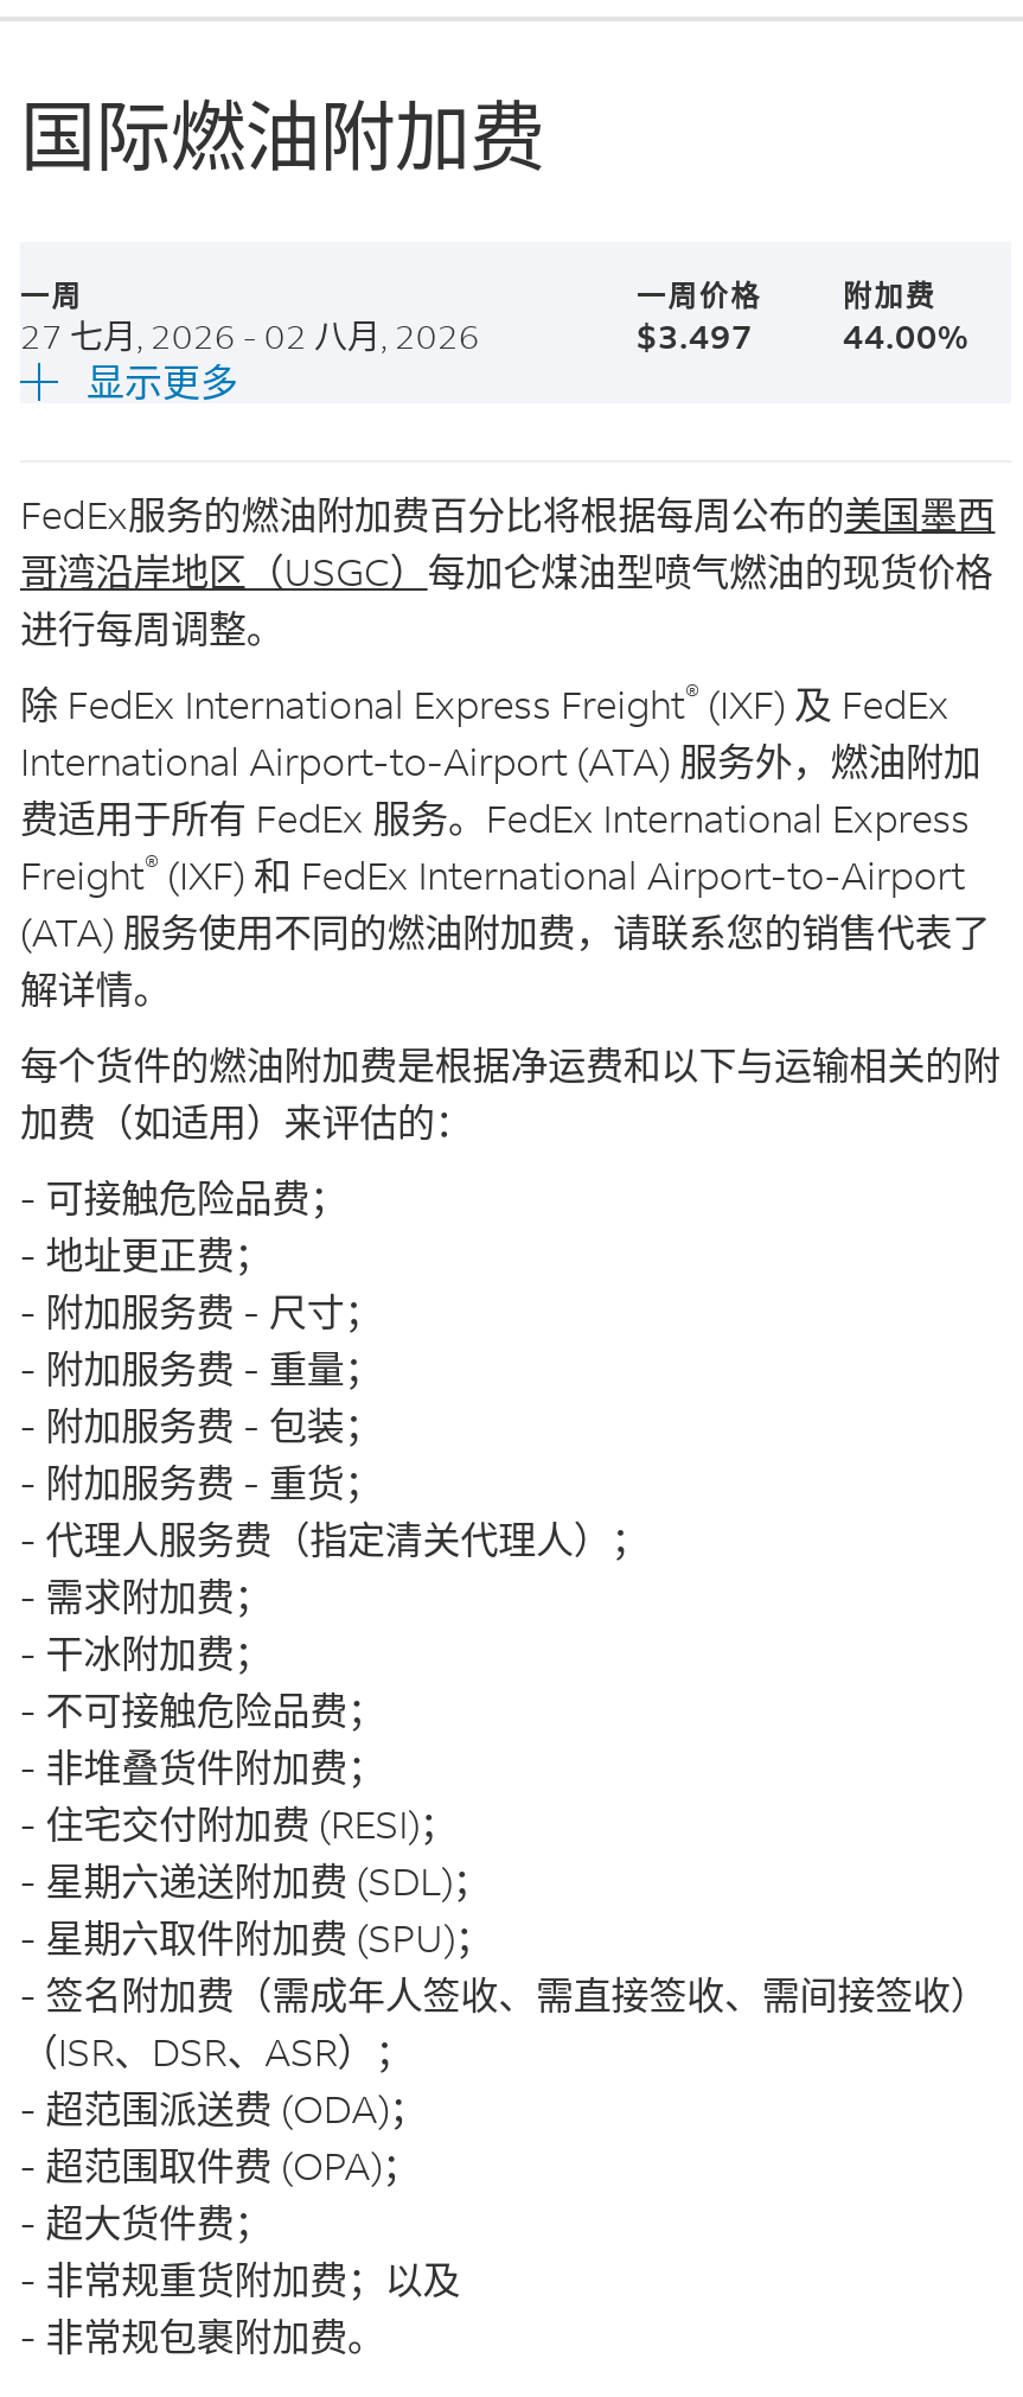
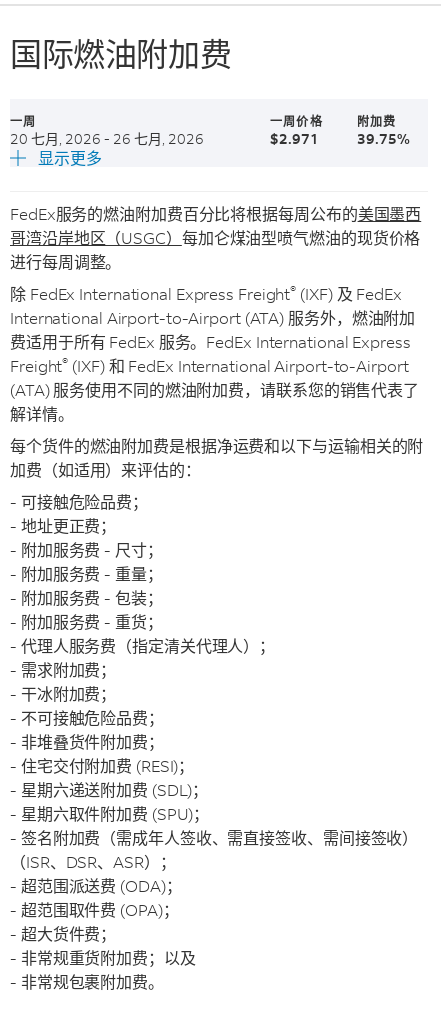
[20,312,480,357] 27 七月, 2026 - 02 八月, 2026 -> [10,129,204,148] 20 七月, 2026 - 26 七月, 2026
[637,312,753,357] $3.497 -> [270,129,319,148] $2.971
[843,312,968,357] 44.00% -> [357,129,410,148] 39.75%

